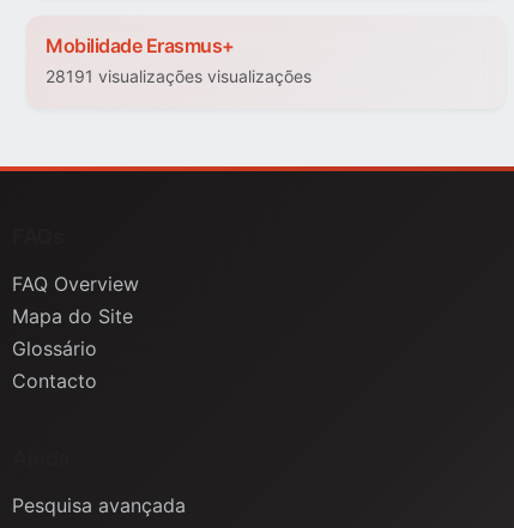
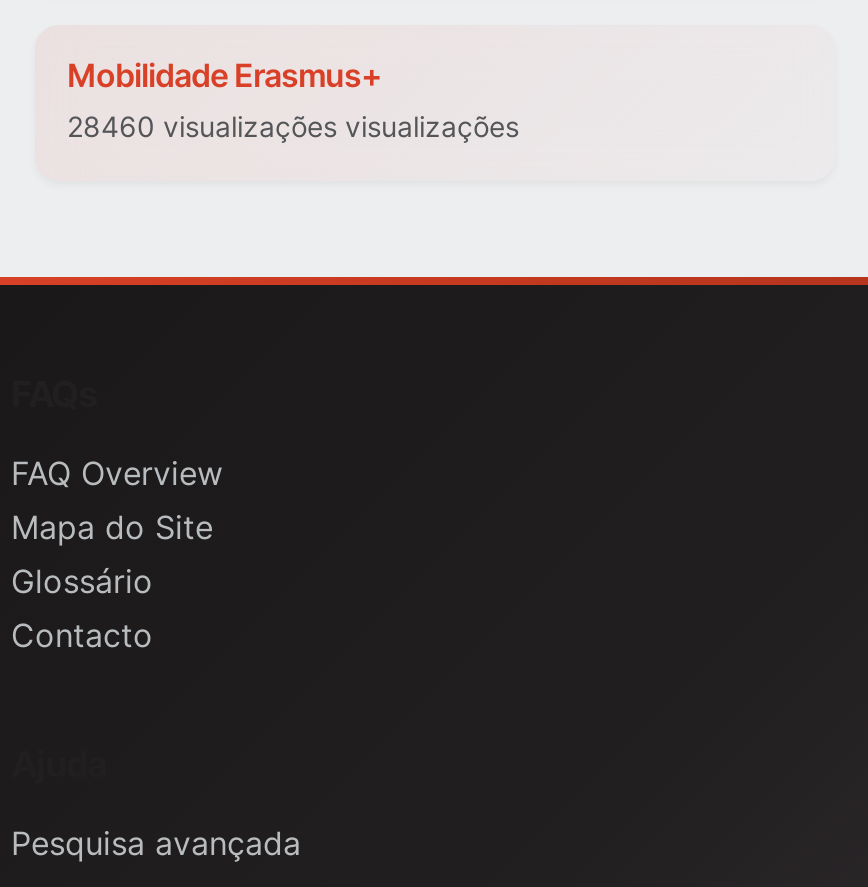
[46,66,312,87] 28191 visualizações visualizações -> [67,110,519,144] 28460 visualizações visualizações

